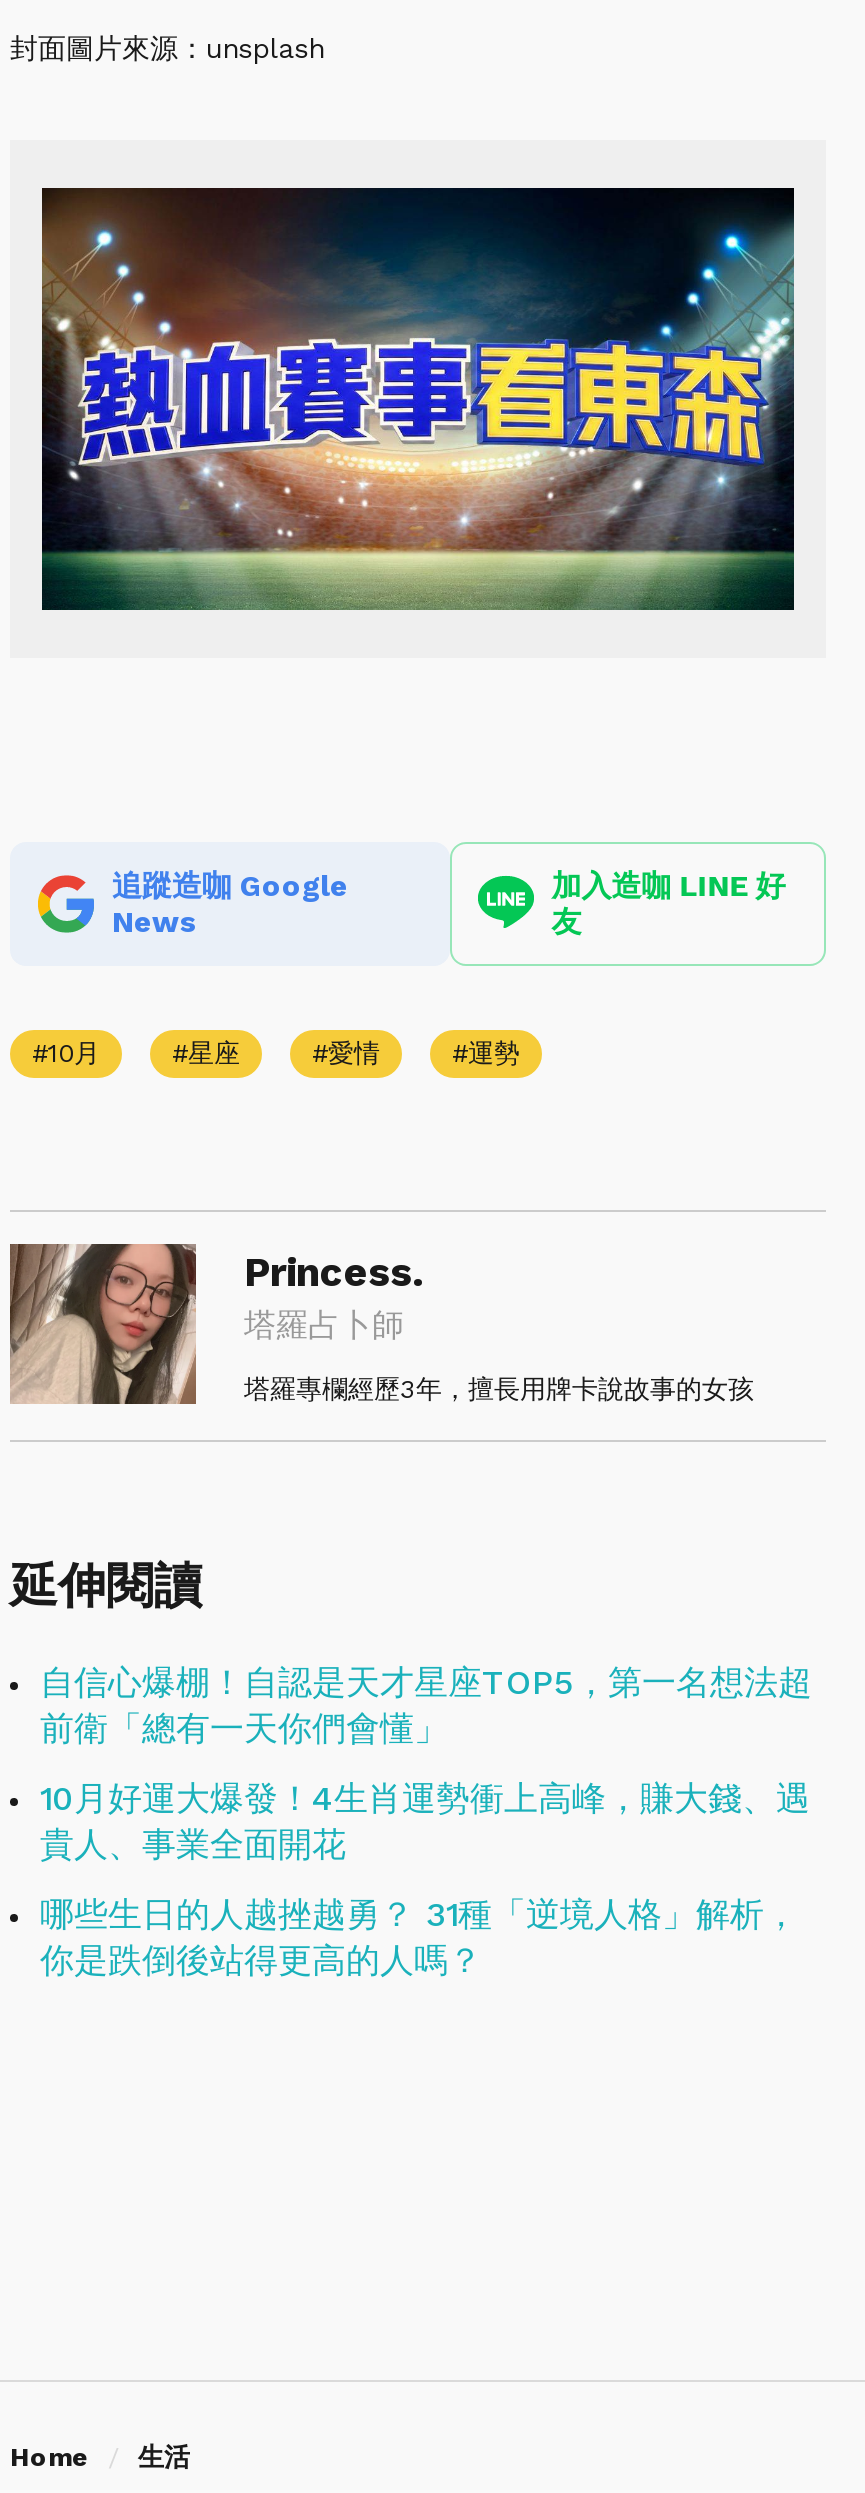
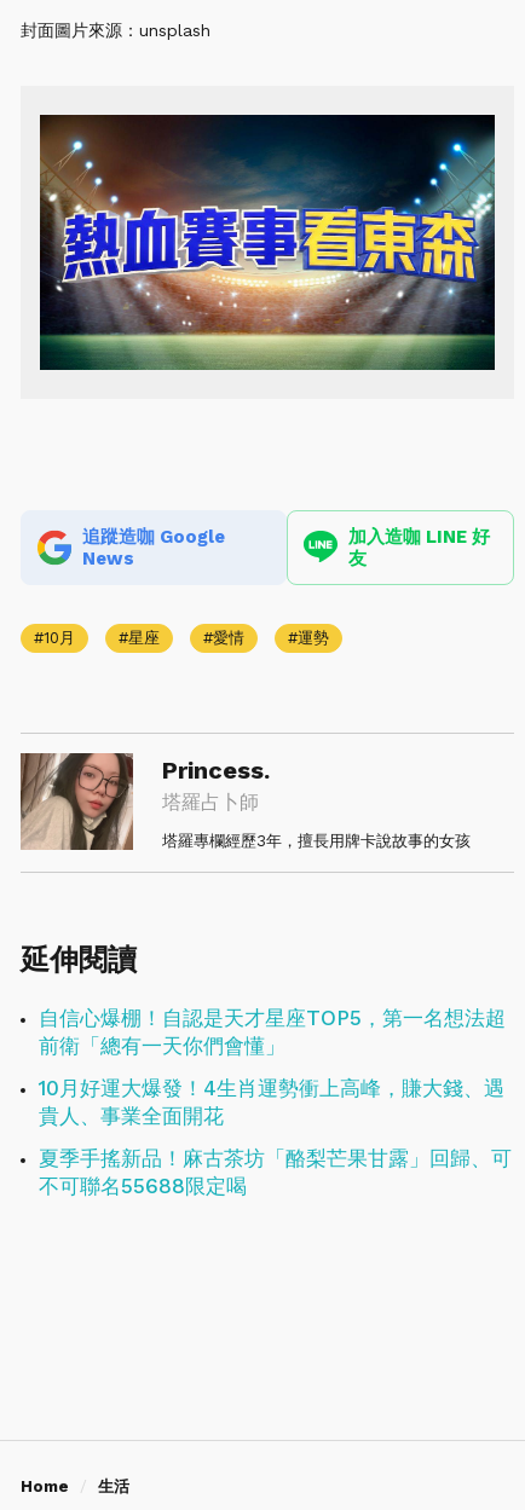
[40,1894,798,1980] 哪些生日的人越挫越勇？ 31種「逆境人格」解析， | 你是跌倒後站得更高的人嗎？ -> [39,1146,512,1198] 夏季手搖新品！麻古茶坊「酪梨芒果甘露」回歸、可 | 不可聯名55688限定喝

